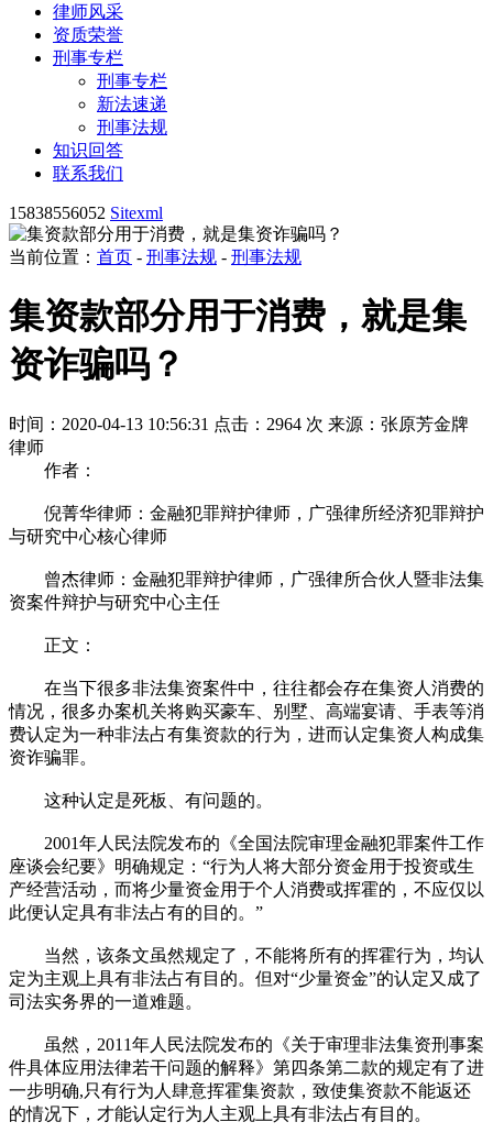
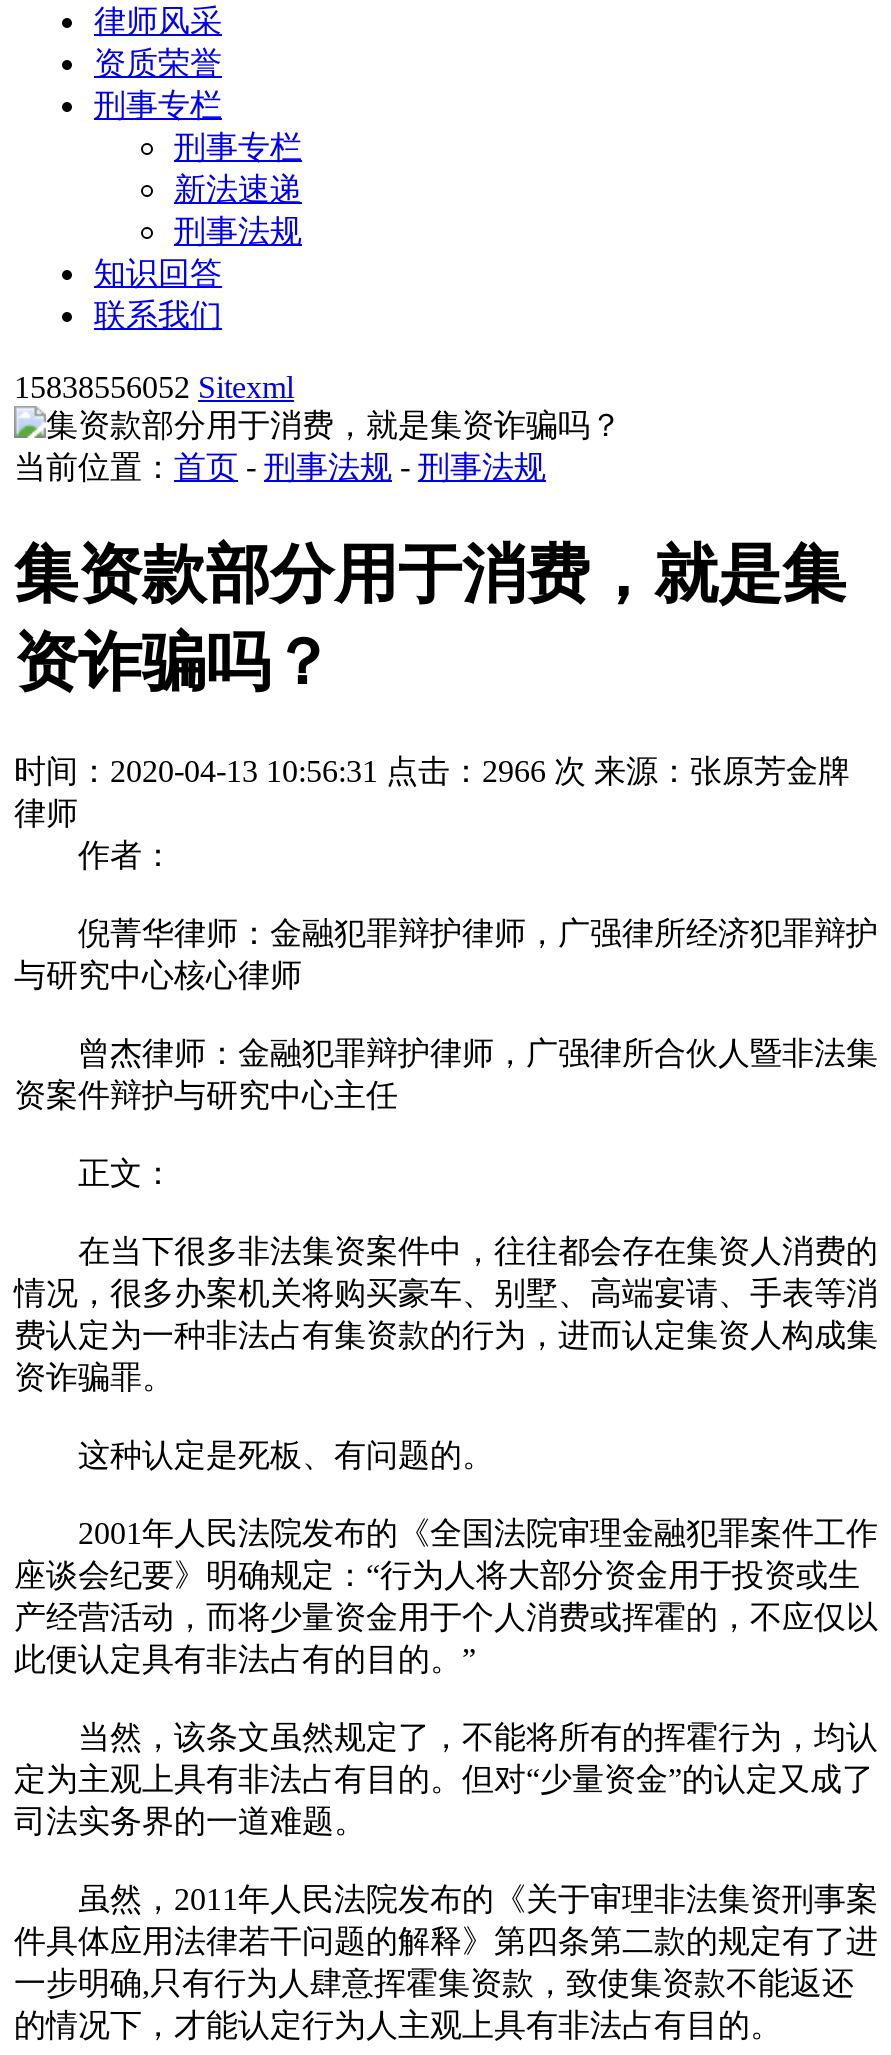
[9,415,469,433] 时间：2020-04-13 10:56:31 点击：2964 次 来源：张原芳金牌 -> [14,754,850,788] 时间：2020-04-13 10:56:31 点击：2966 次 来源：张原芳金牌

